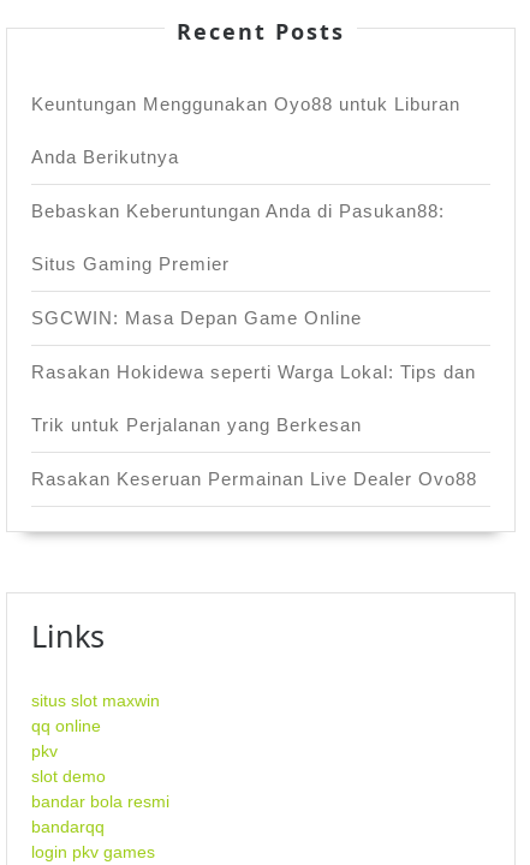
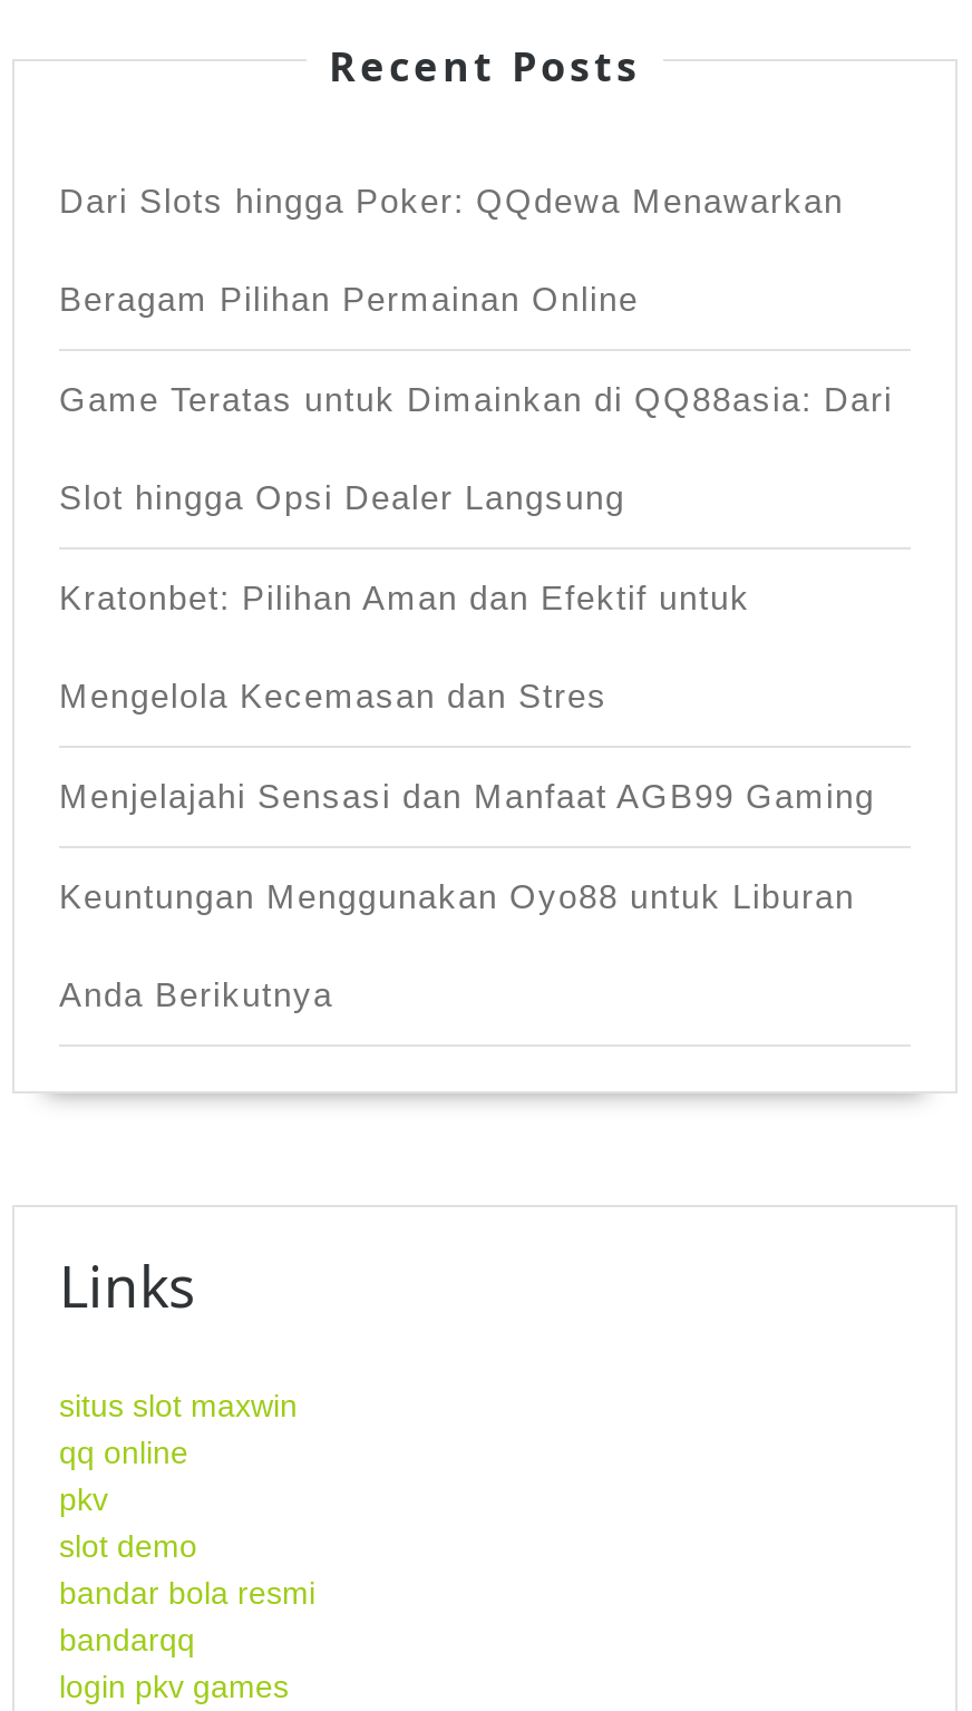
none -> [59,183,893,816] Dari Slots hingga Poker: QQdewa Menawarkan | Beragam Pilihan Permainan Online | Game Teratas untuk Dimainkan di QQ88asia: Dari | Slot hingga Opsi Dealer Langsung | Kratonbet: Pilihan Aman dan Efektif untuk | Mengelola Kecemasan dan Stres | Menjelajahi Sensasi dan Manfaat AGB99 Gaming
moved [31,94,460,167] -> [59,878,855,1014]: Keuntungan Menggunakan Oyo88 untuk Liburan | Anda Berikutnya
[31,201,477,489] Bebaskan Keberuntungan Anda di Pasukan88: | Situs Gaming Premier | SGCWIN: Masa Depan Game Online | Rasakan Hokidewa seperti Warga Lokal: Tips dan | Trik untuk Perjalanan yang Berkesan | Rasakan Keseruan Permainan Live Dealer Ovo88 -> none

